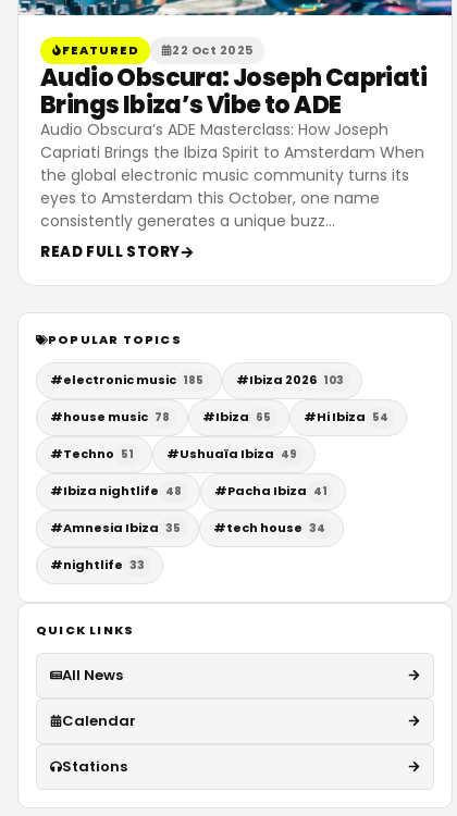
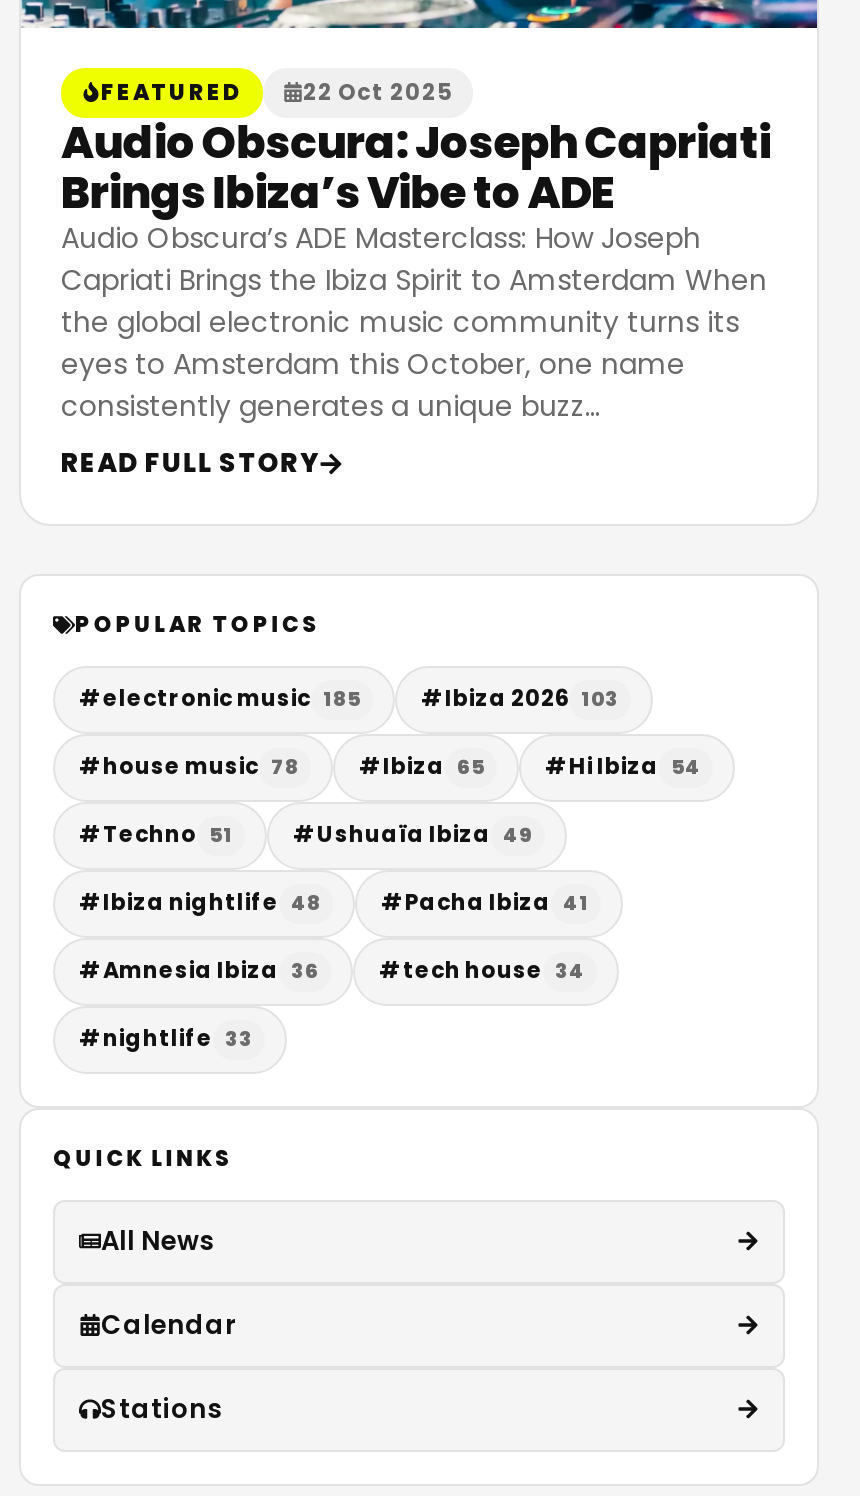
[50,519,181,537] #Amnesia Ibiza 35 -> [79,954,319,986] #Amnesia Ibiza 36

